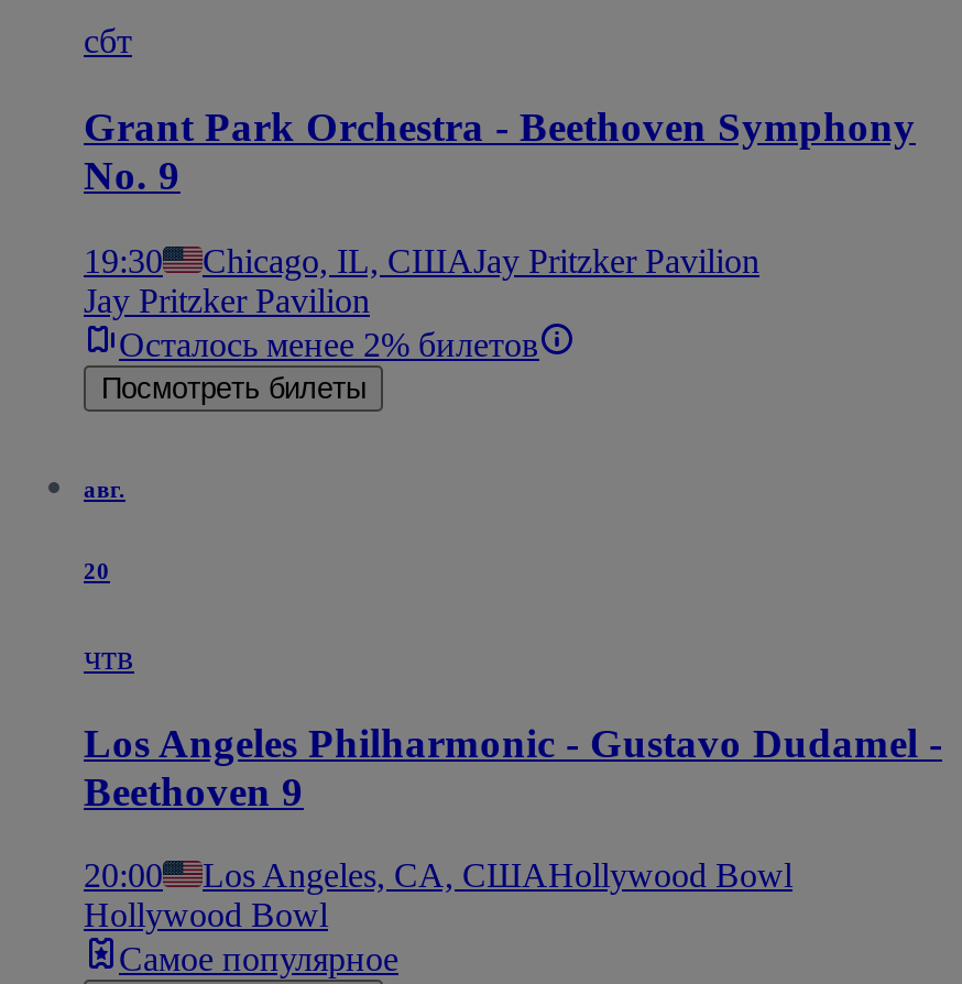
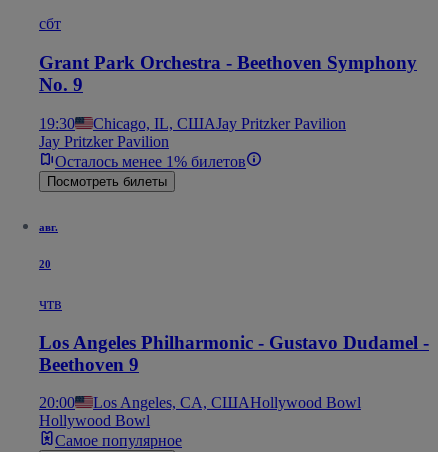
[119,326,539,363] Осталось менее 2% билетов -> [55,153,246,170] Осталось менее 1% билетов

